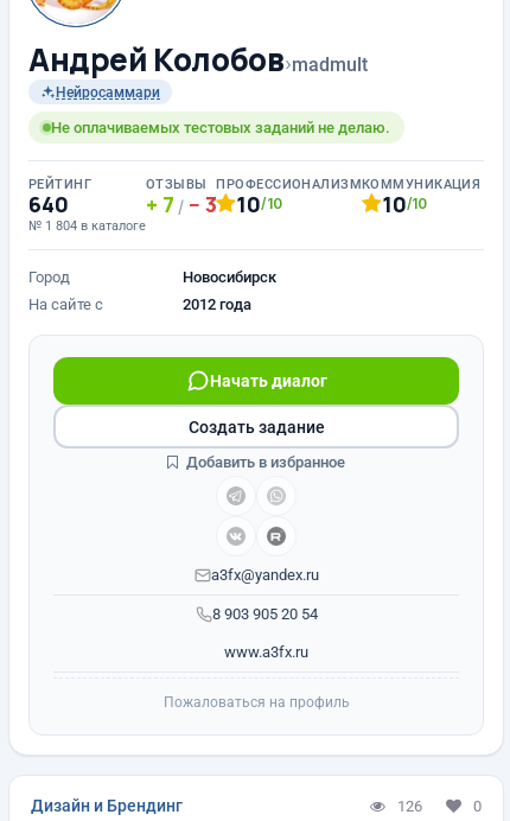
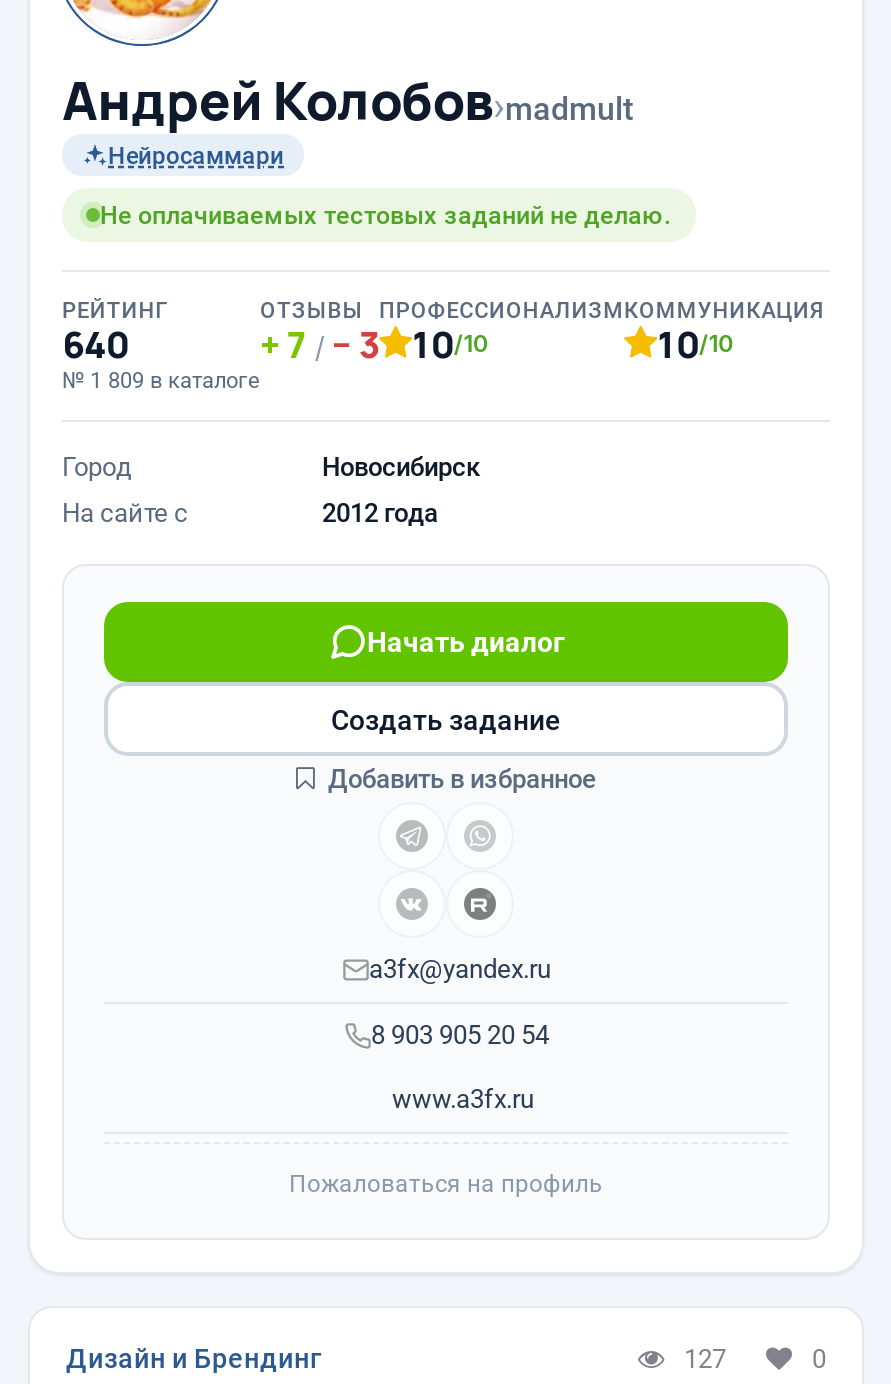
[28,218,146,234] № 1 804 в каталоге -> [62,368,260,394] № 1 809 в каталоге
[397,797,422,814] 126 -> [684,1343,726,1373] 127

